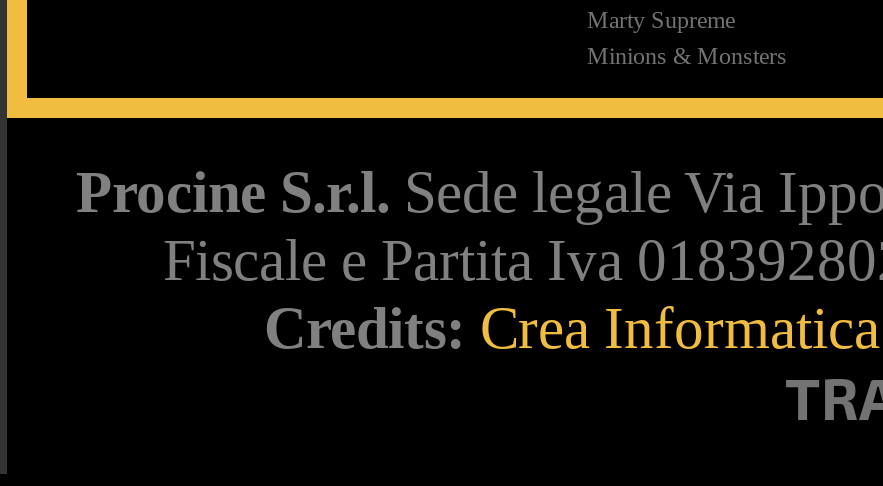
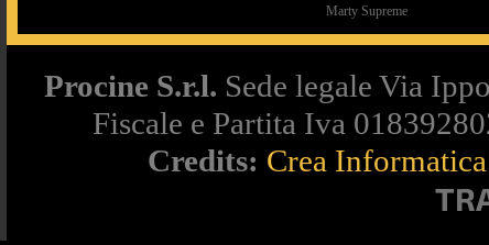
[587,42,787,70] Minions & Monsters -> none

